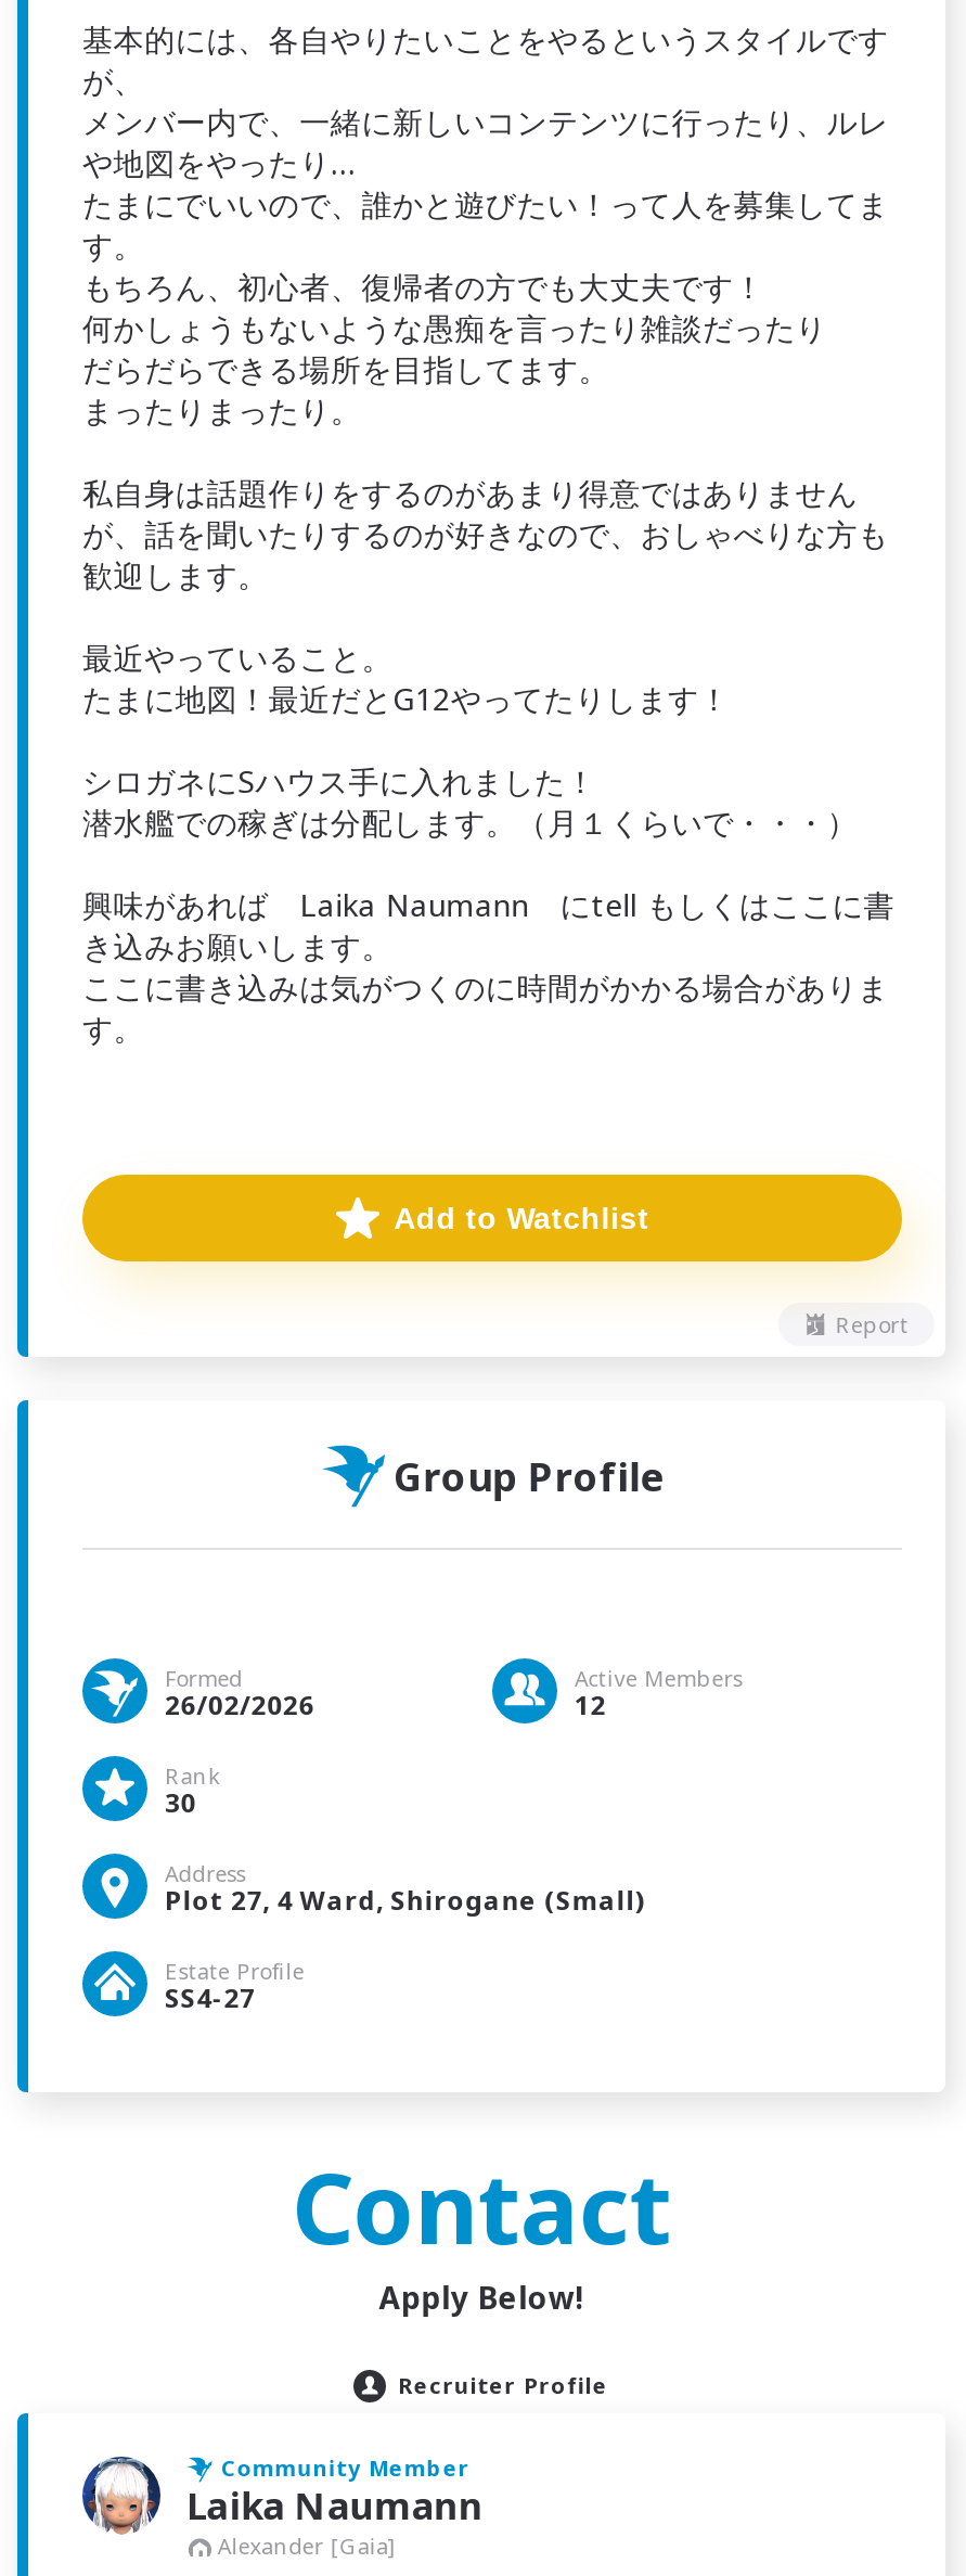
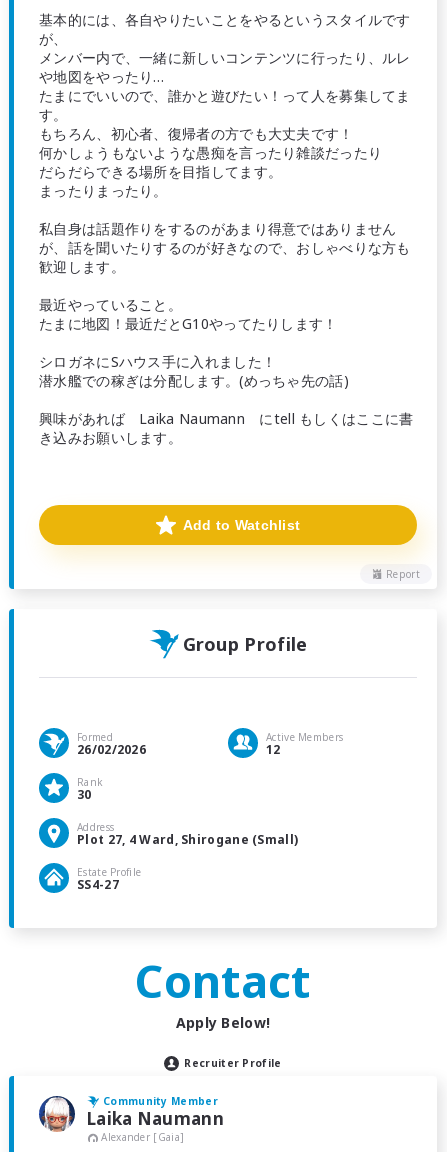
[82,678,730,719] たまに地図！最近だとG12やってたりします！ -> [39,314,338,333] たまに地図！最近だとG10やってたりします！
[82,802,858,843] 潜水艦での稼ぎは分配します。（月１くらいで・・・） -> [39,371,349,390] 潜水艦での稼ぎは分配します。(めっちゃ先の話)
[82,967,889,1049] ここに書き込みは気がつくのに時間がかかる場合がありま | す。 -> none

